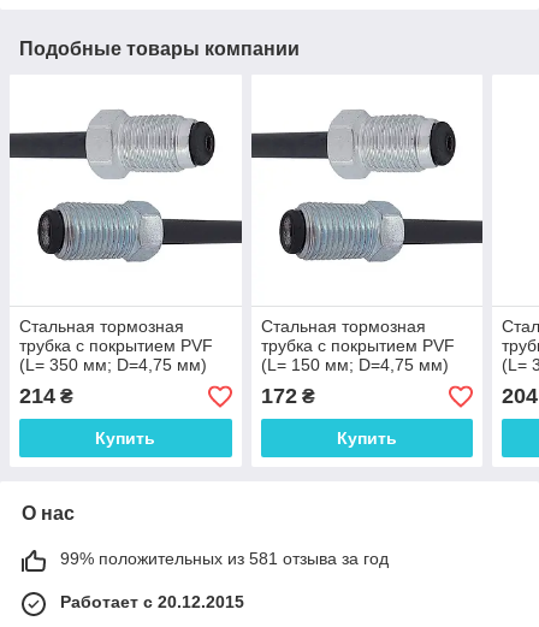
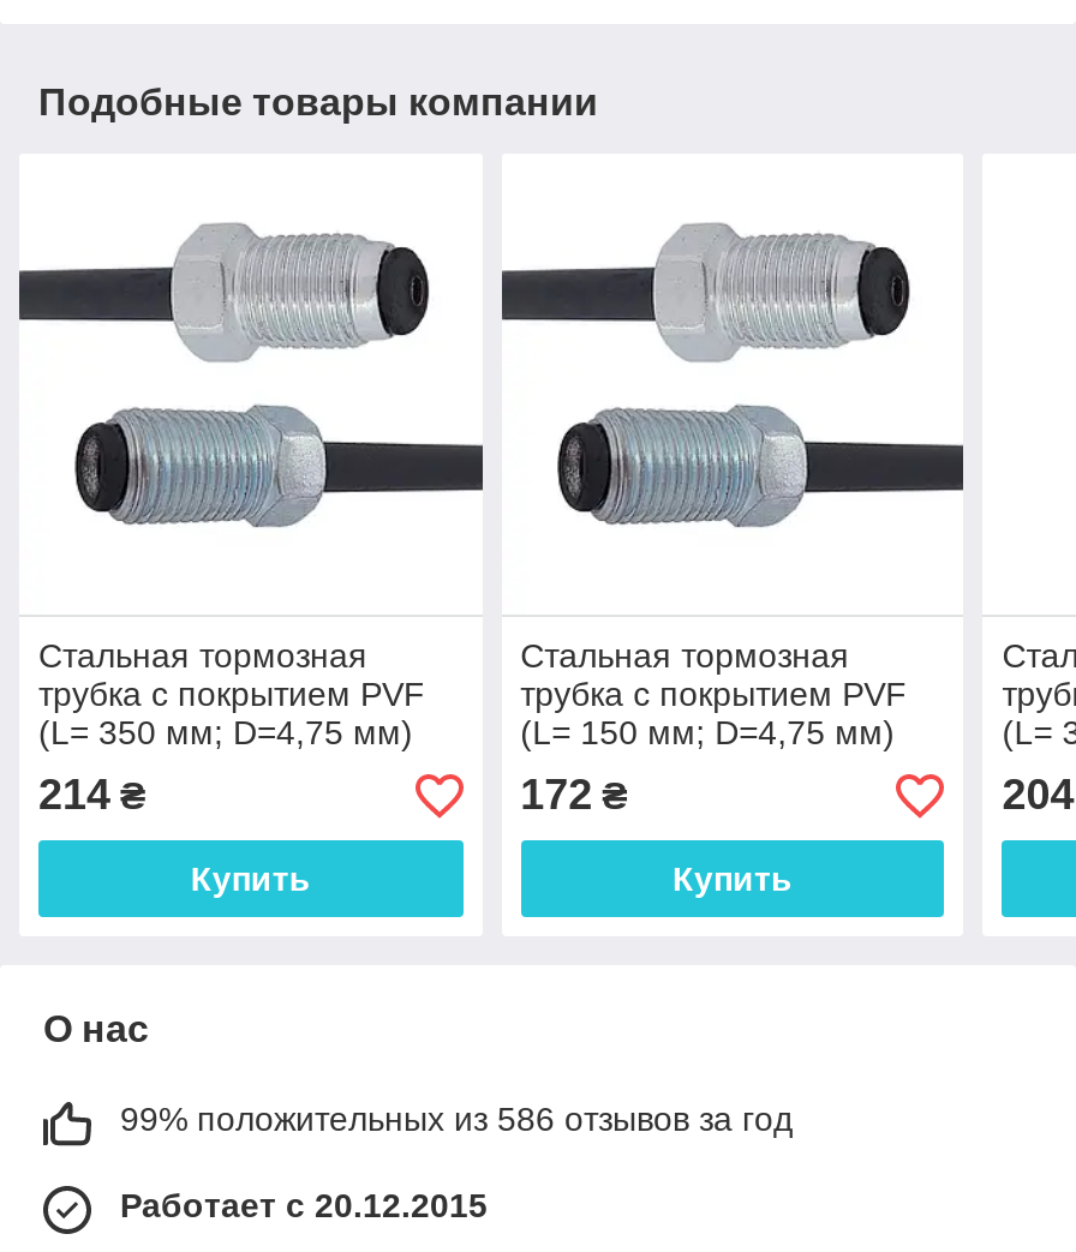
[60,549,389,569] 99% положительных из 581 отзыва за год -> [120,1101,793,1139] 99% положительных из 586 отзывов за год

